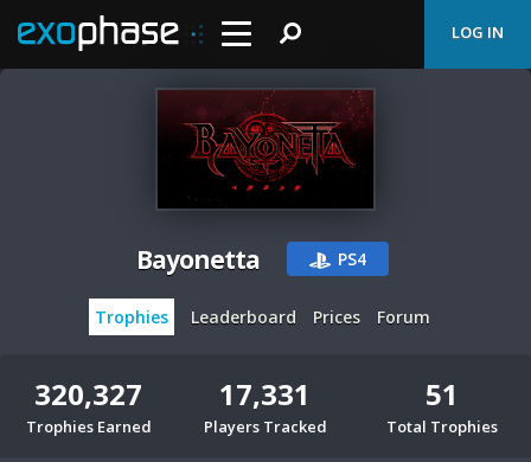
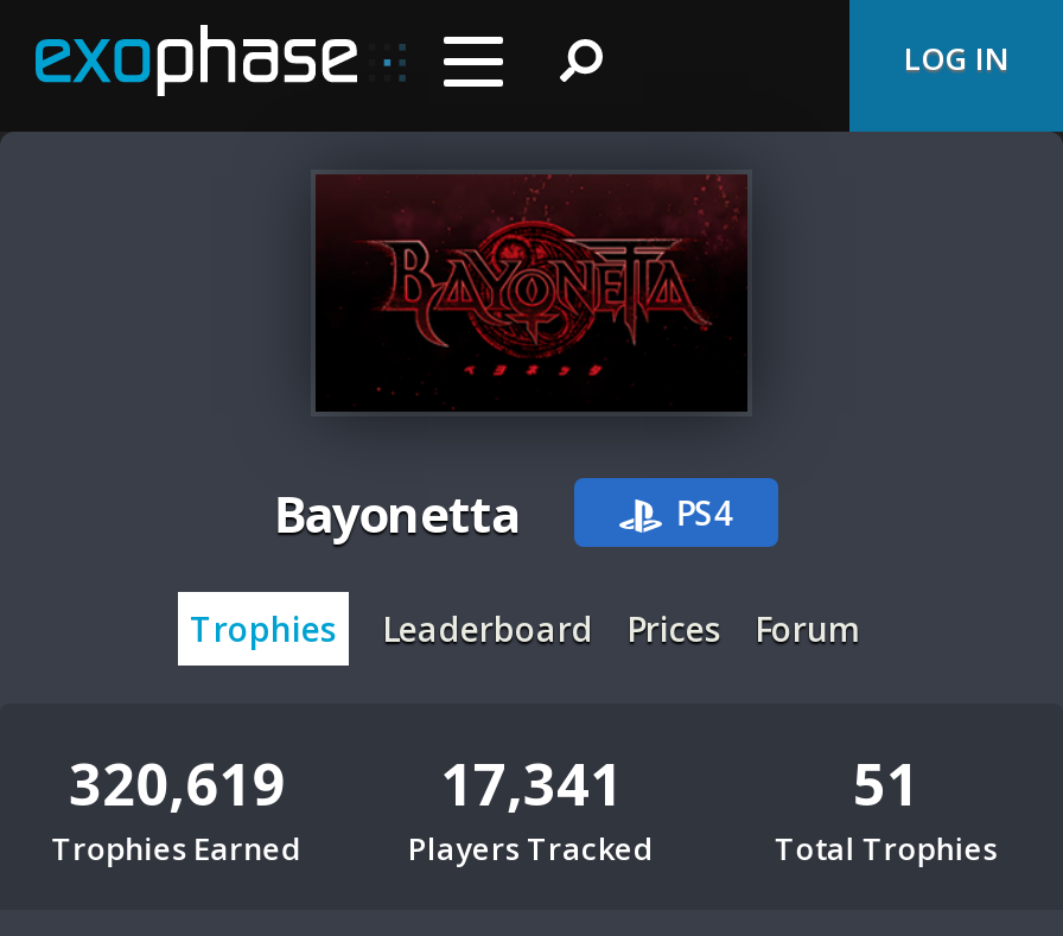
[35,374,142,413] 320,327 -> [69,744,285,822] 320,619
[220,374,311,413] 17,331 -> [440,744,623,822] 17,341

